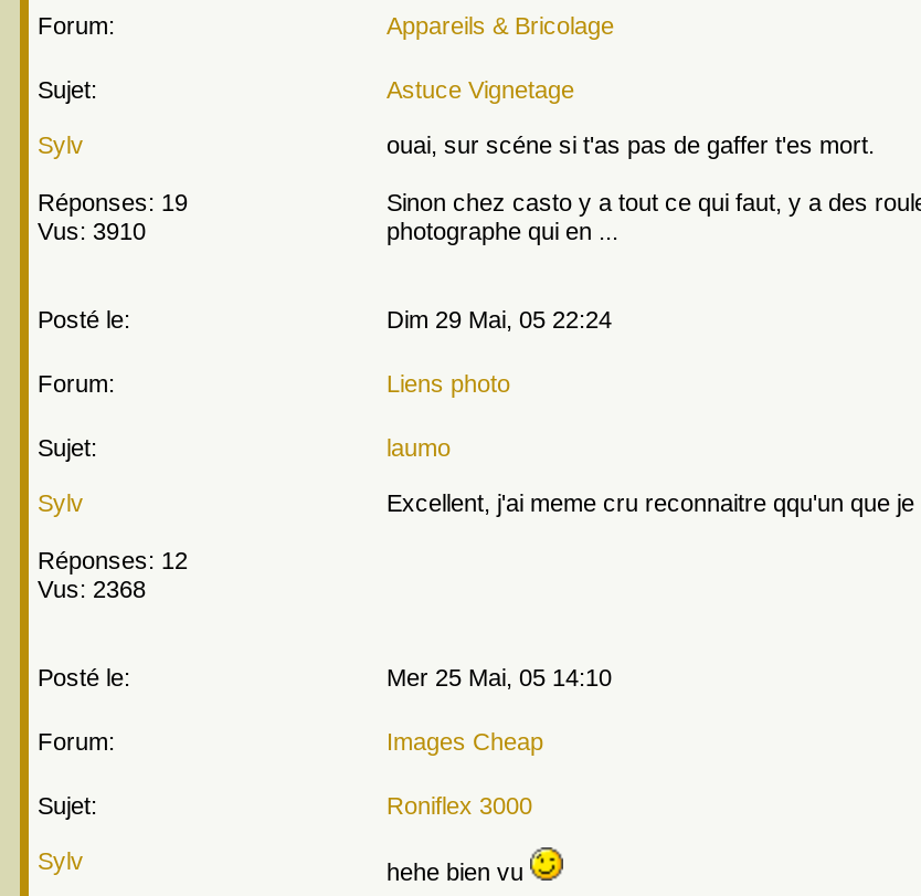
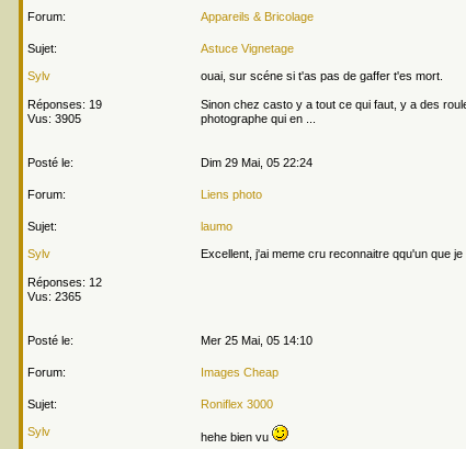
[38,218,146,244] Vus: 3910 -> [27,112,81,125] Vus: 3905
[38,576,146,602] Vus: 2368 -> [27,290,81,303] Vus: 2365

